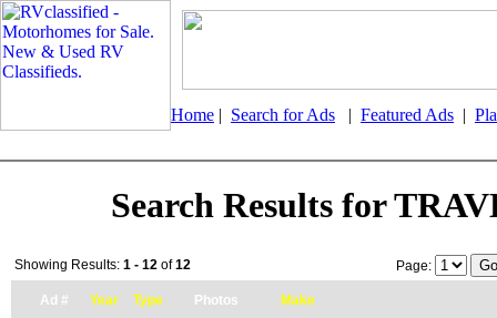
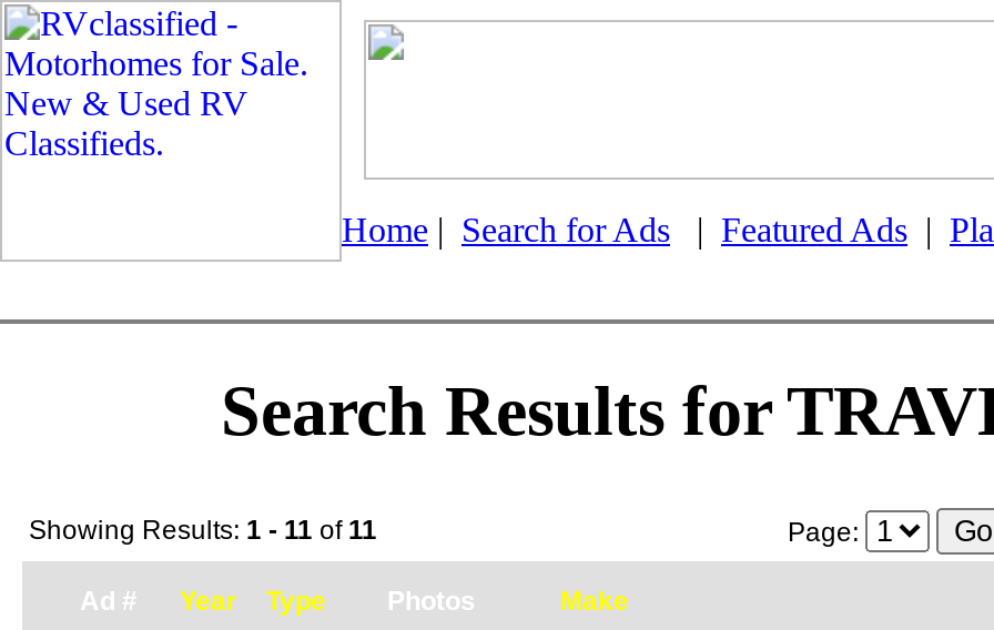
[14,257,191,272] Showing Results: 1 - 12 of 12 -> [29,514,377,545] Showing Results: 1 - 11 of 11

